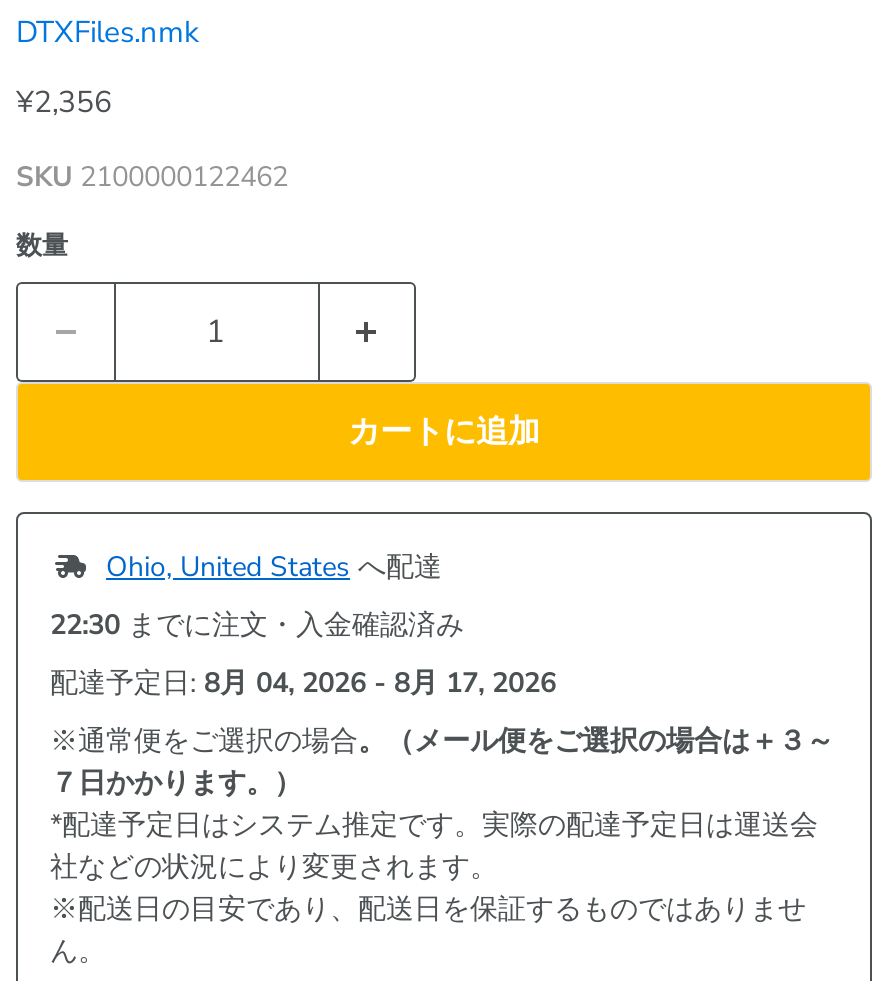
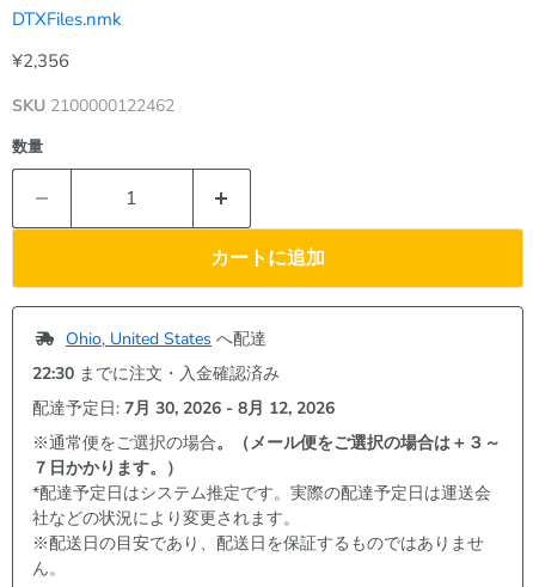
[50,665,556,703] 配達予定日: 8月 04, 2026 - 8月 17, 2026 -> [32,397,335,420] 配達予定日: 7月 30, 2026 - 8月 12, 2026

